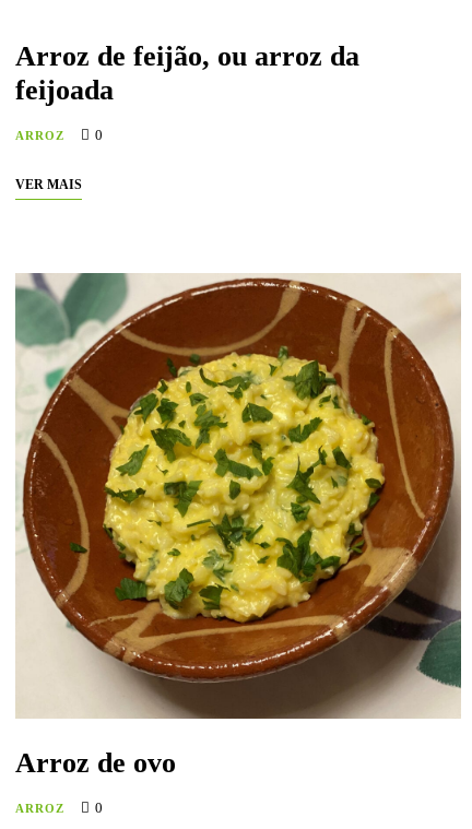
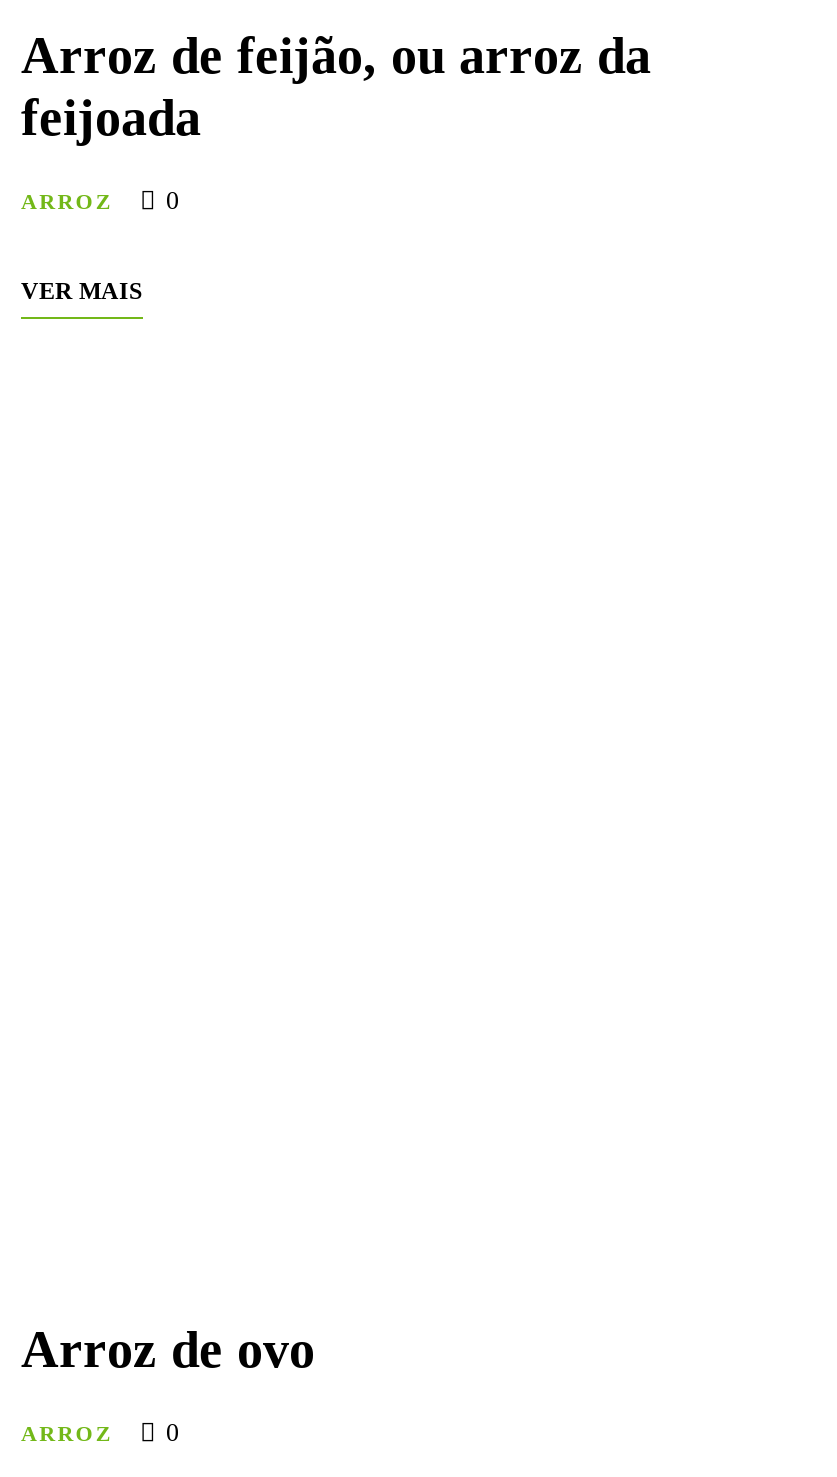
[14,272,462,720] [image] -> none

